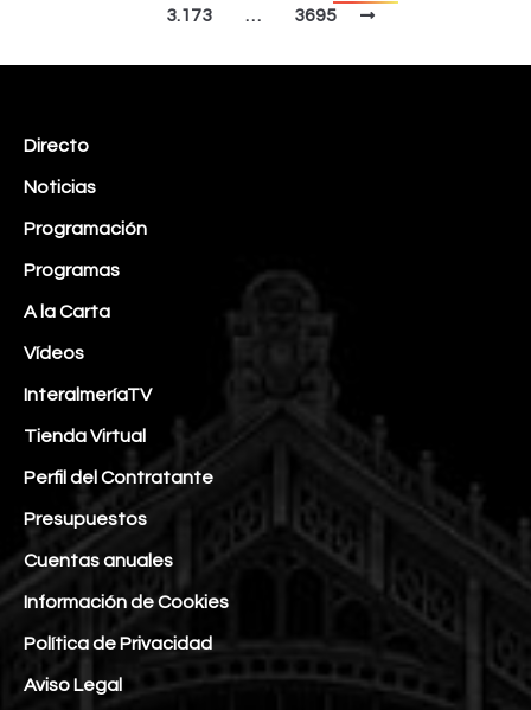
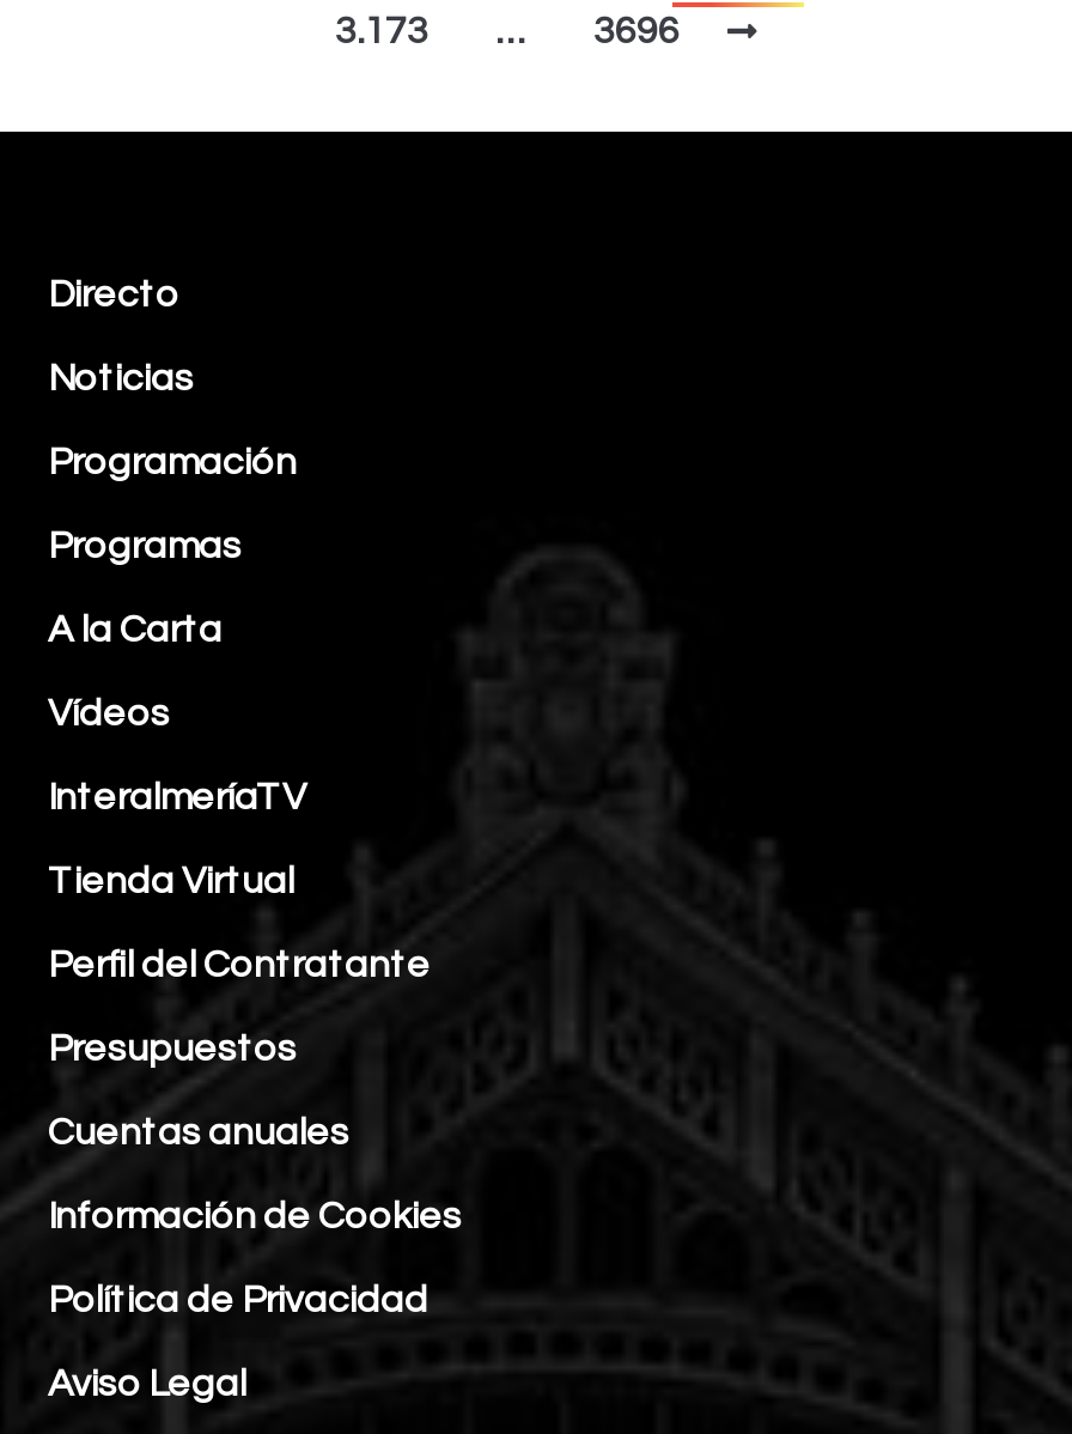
[294,6,337,25] 3695 -> [593,12,680,51] 3696

